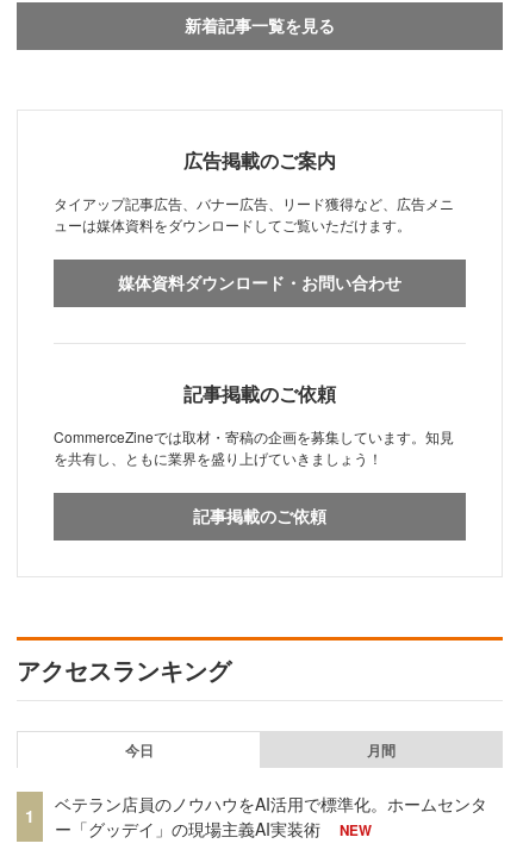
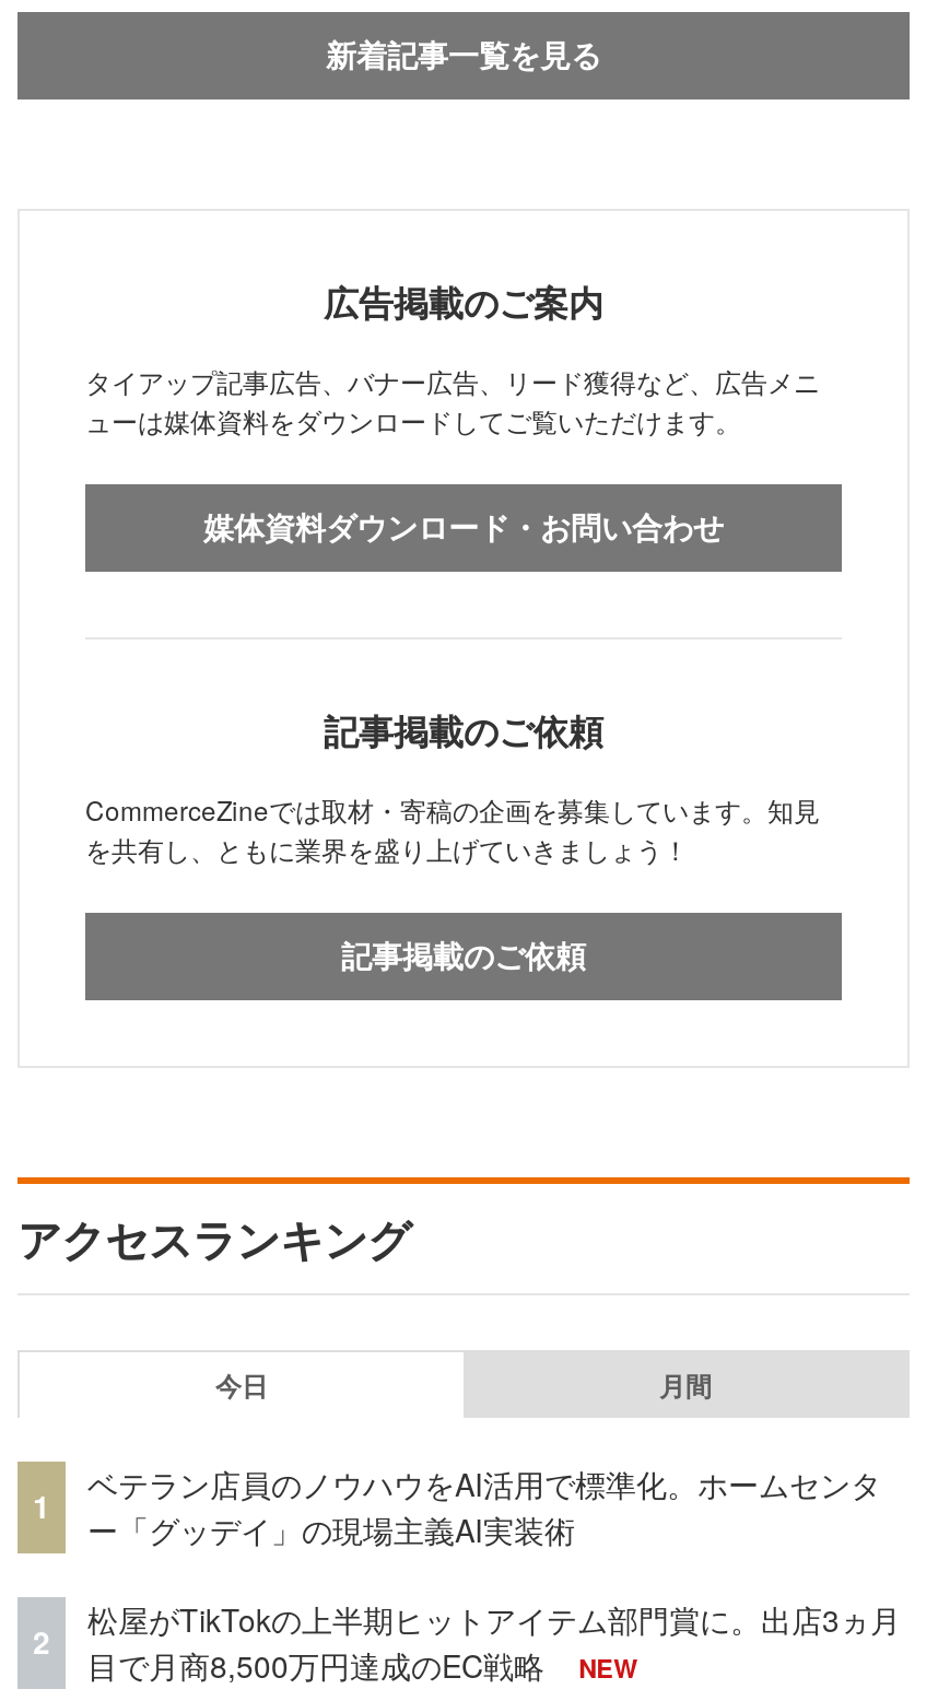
none -> [33,1620,50,1663] 2
none -> [87,1597,901,1686] 松屋がTikTokの上半期ヒットアイテム部門賞に。出店3ヵ月 | 目で月商8,500万円達成のEC戦略

